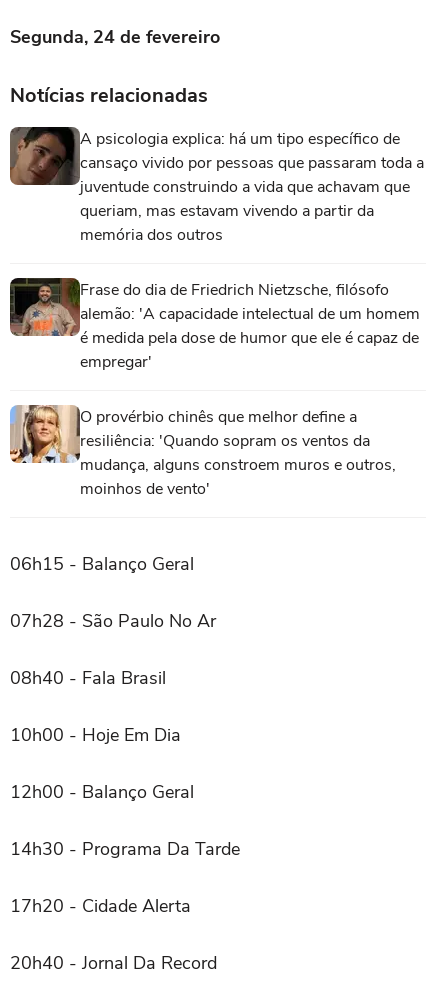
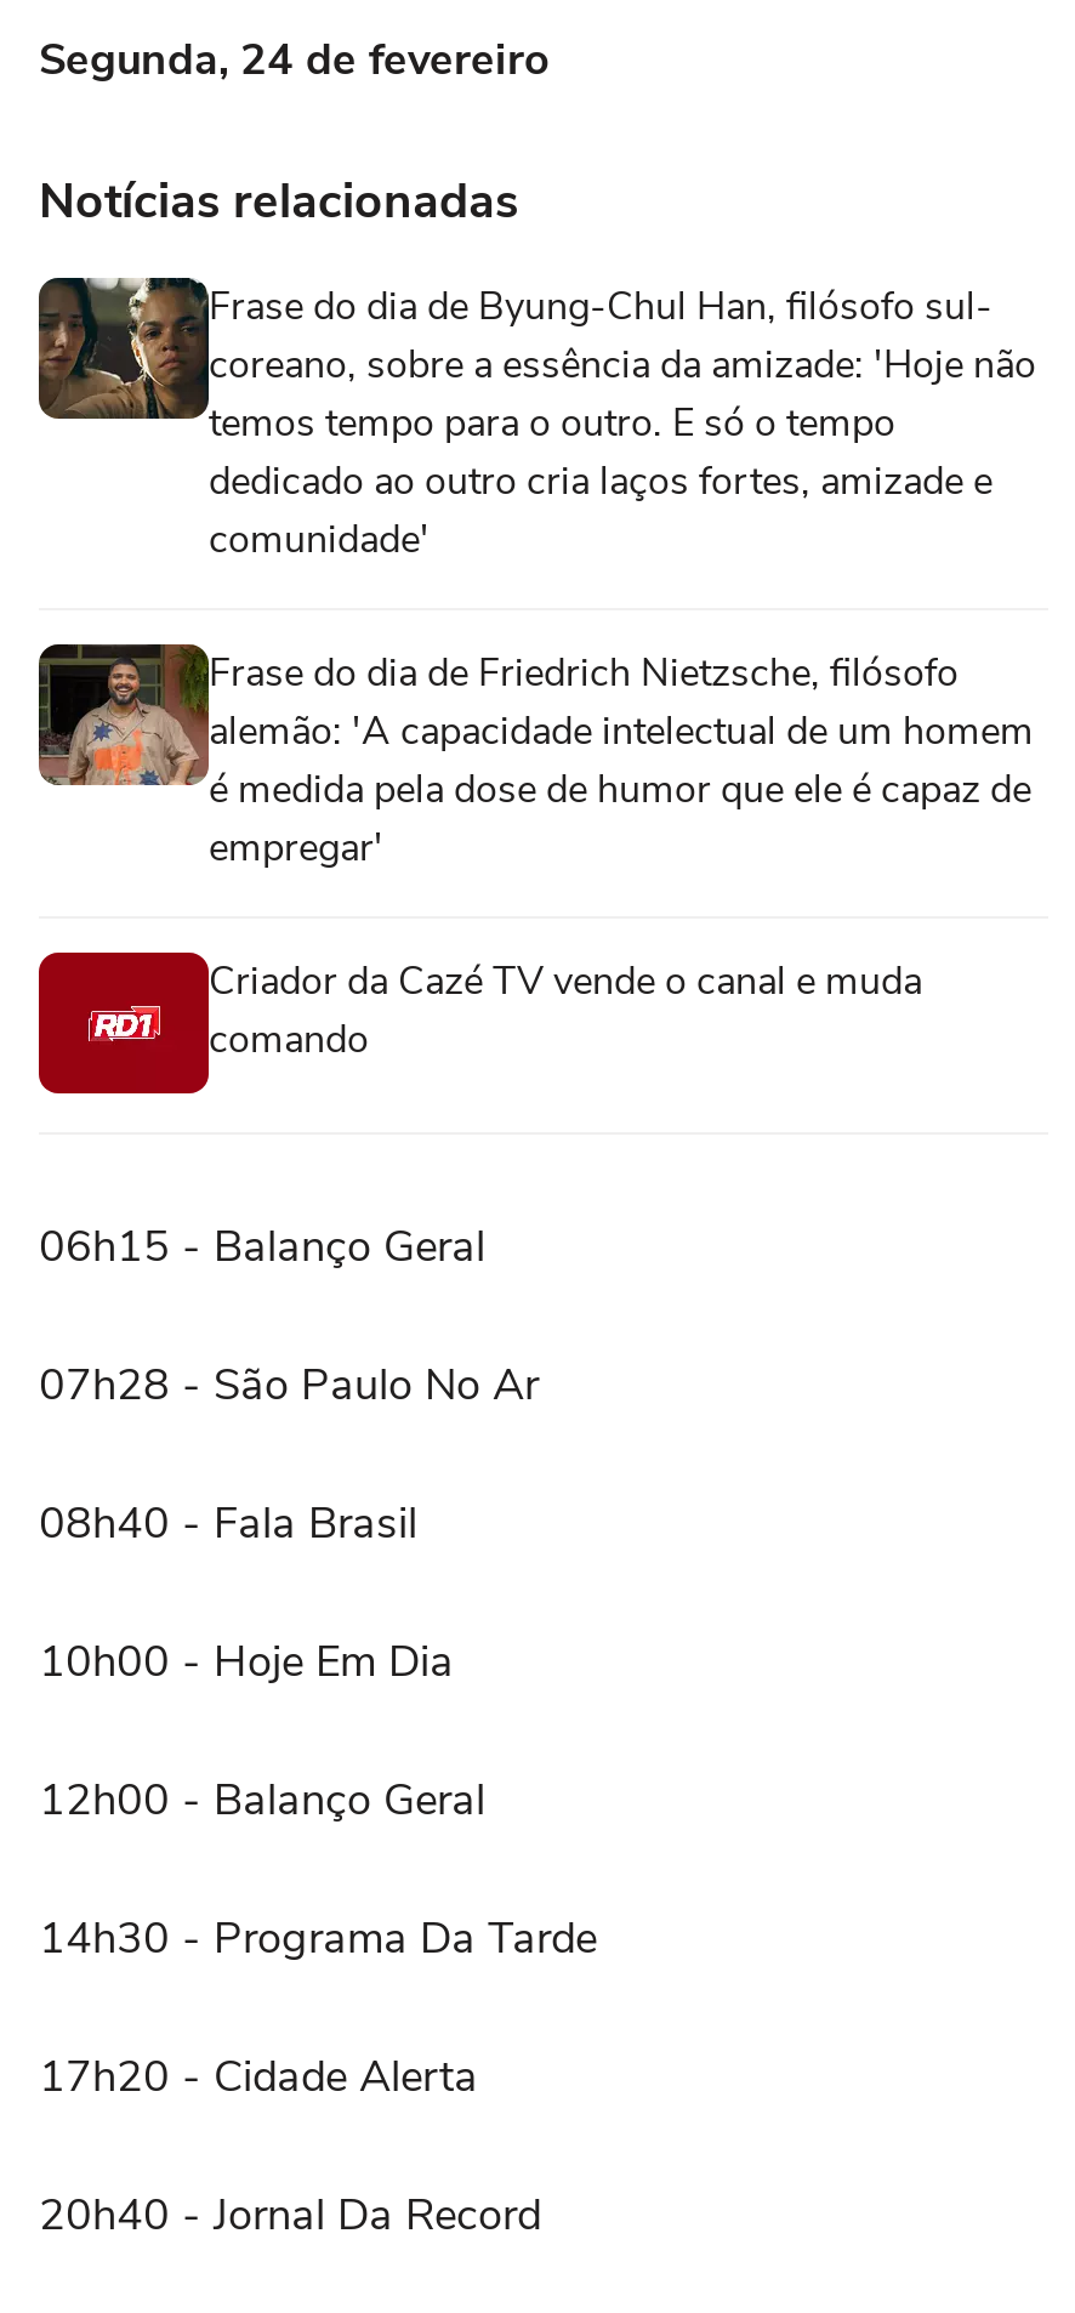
[10,126,424,246] [image] | A psicologia explica: há um tipo específico de | cansaço vivido por pessoas que passaram toda a | juventude construindo a vida que achavam que | queriam, mas estavam vivendo a partir da | memória dos outros -> [41,275,1036,567] [image] | Frase do dia de Byung-Chul Han, filósofo sul- | coreano, sobre a essência da amizade: 'Hoje não | temos tempo para o outro. E só o tempo | dedicado ao outro cria laços fortes, amizade e | comunidade'
[9,404,396,500] [image] | O provérbio chinês que melhor define a | resiliência: 'Quando sopram os ventos da | mudança, alguns constroem muros e outros, | moinhos de vento' -> [36,950,922,1096] [image] | Criador da Cazé TV vende o canal e muda | comando

